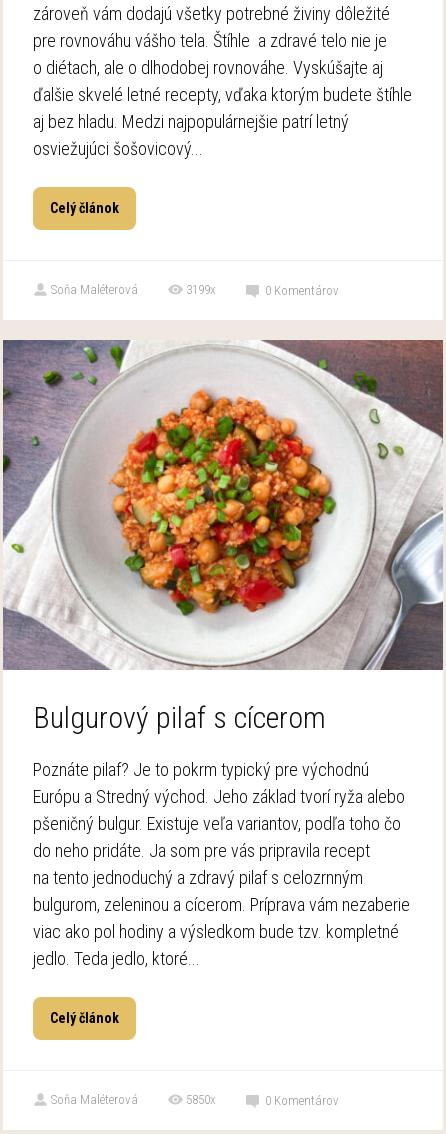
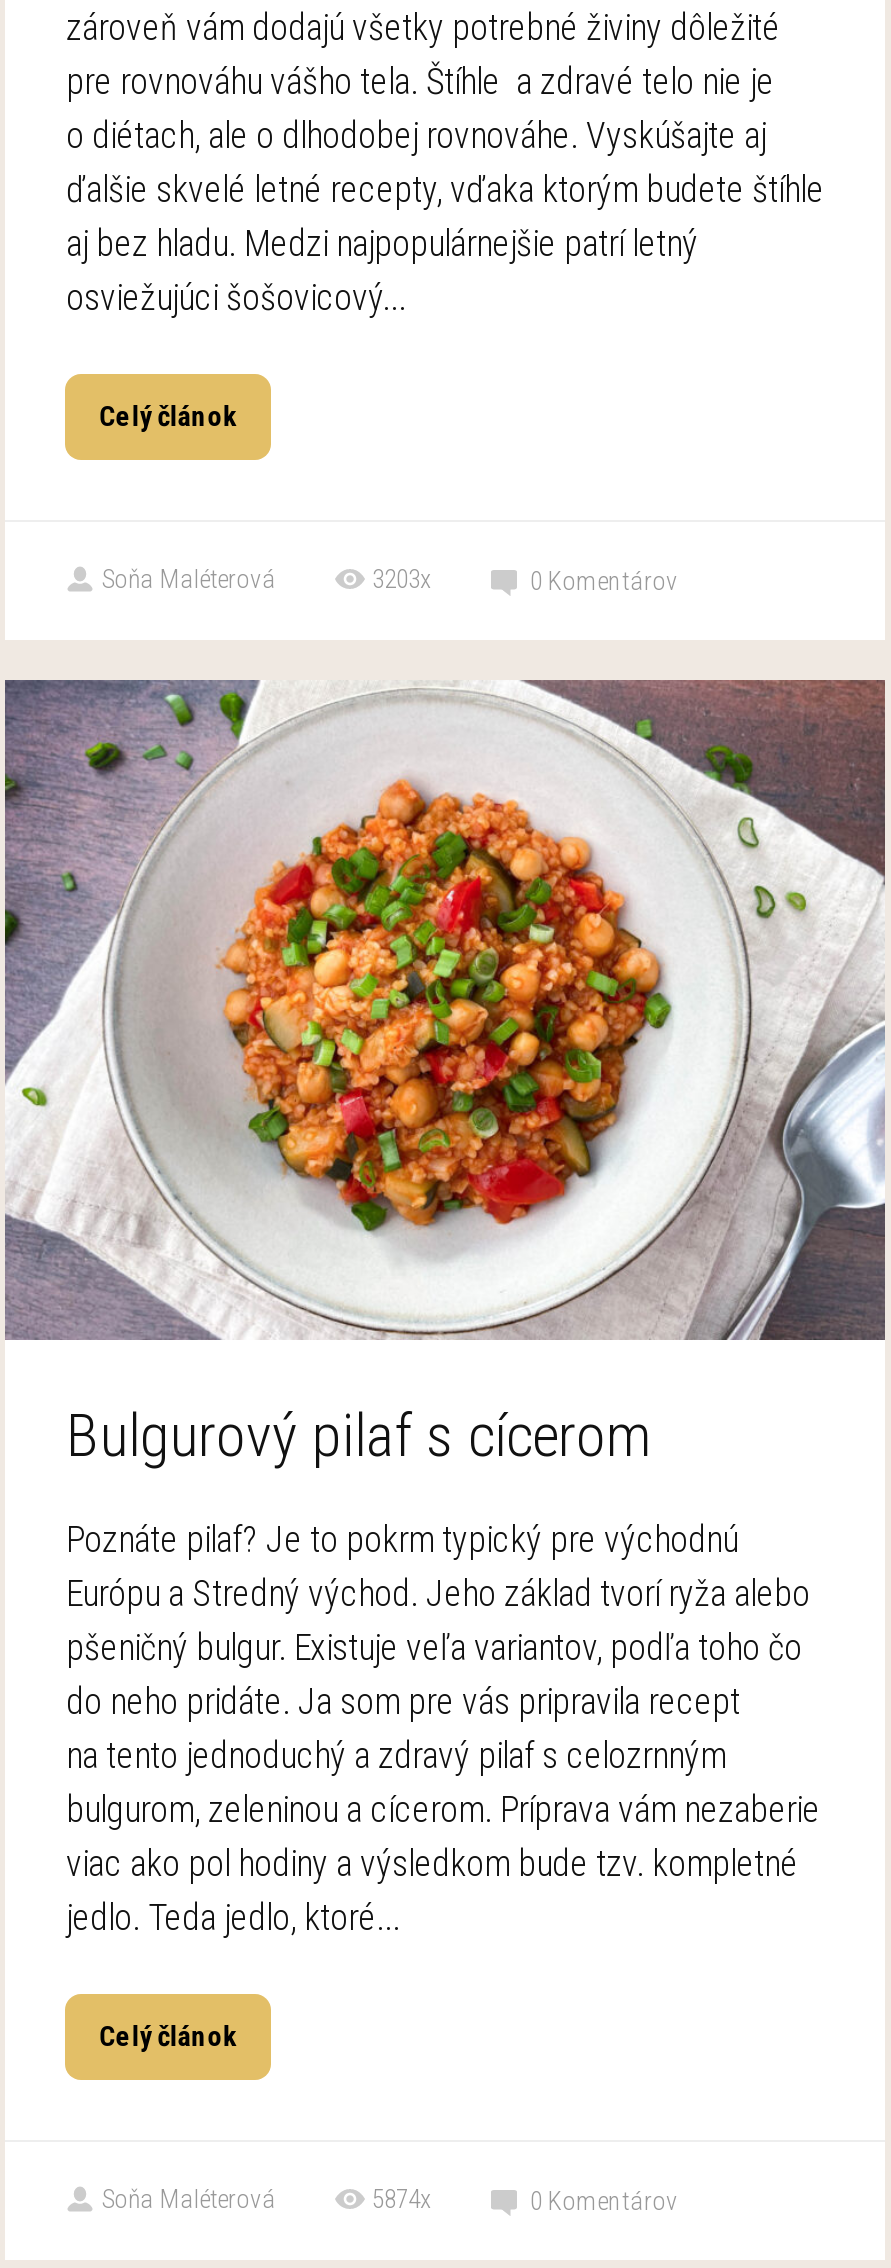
[186,282,216,297] 3199x -> [372,565,432,595] 3203x
[186,1092,216,1107] 5850x -> [372,2183,432,2213] 5874x

